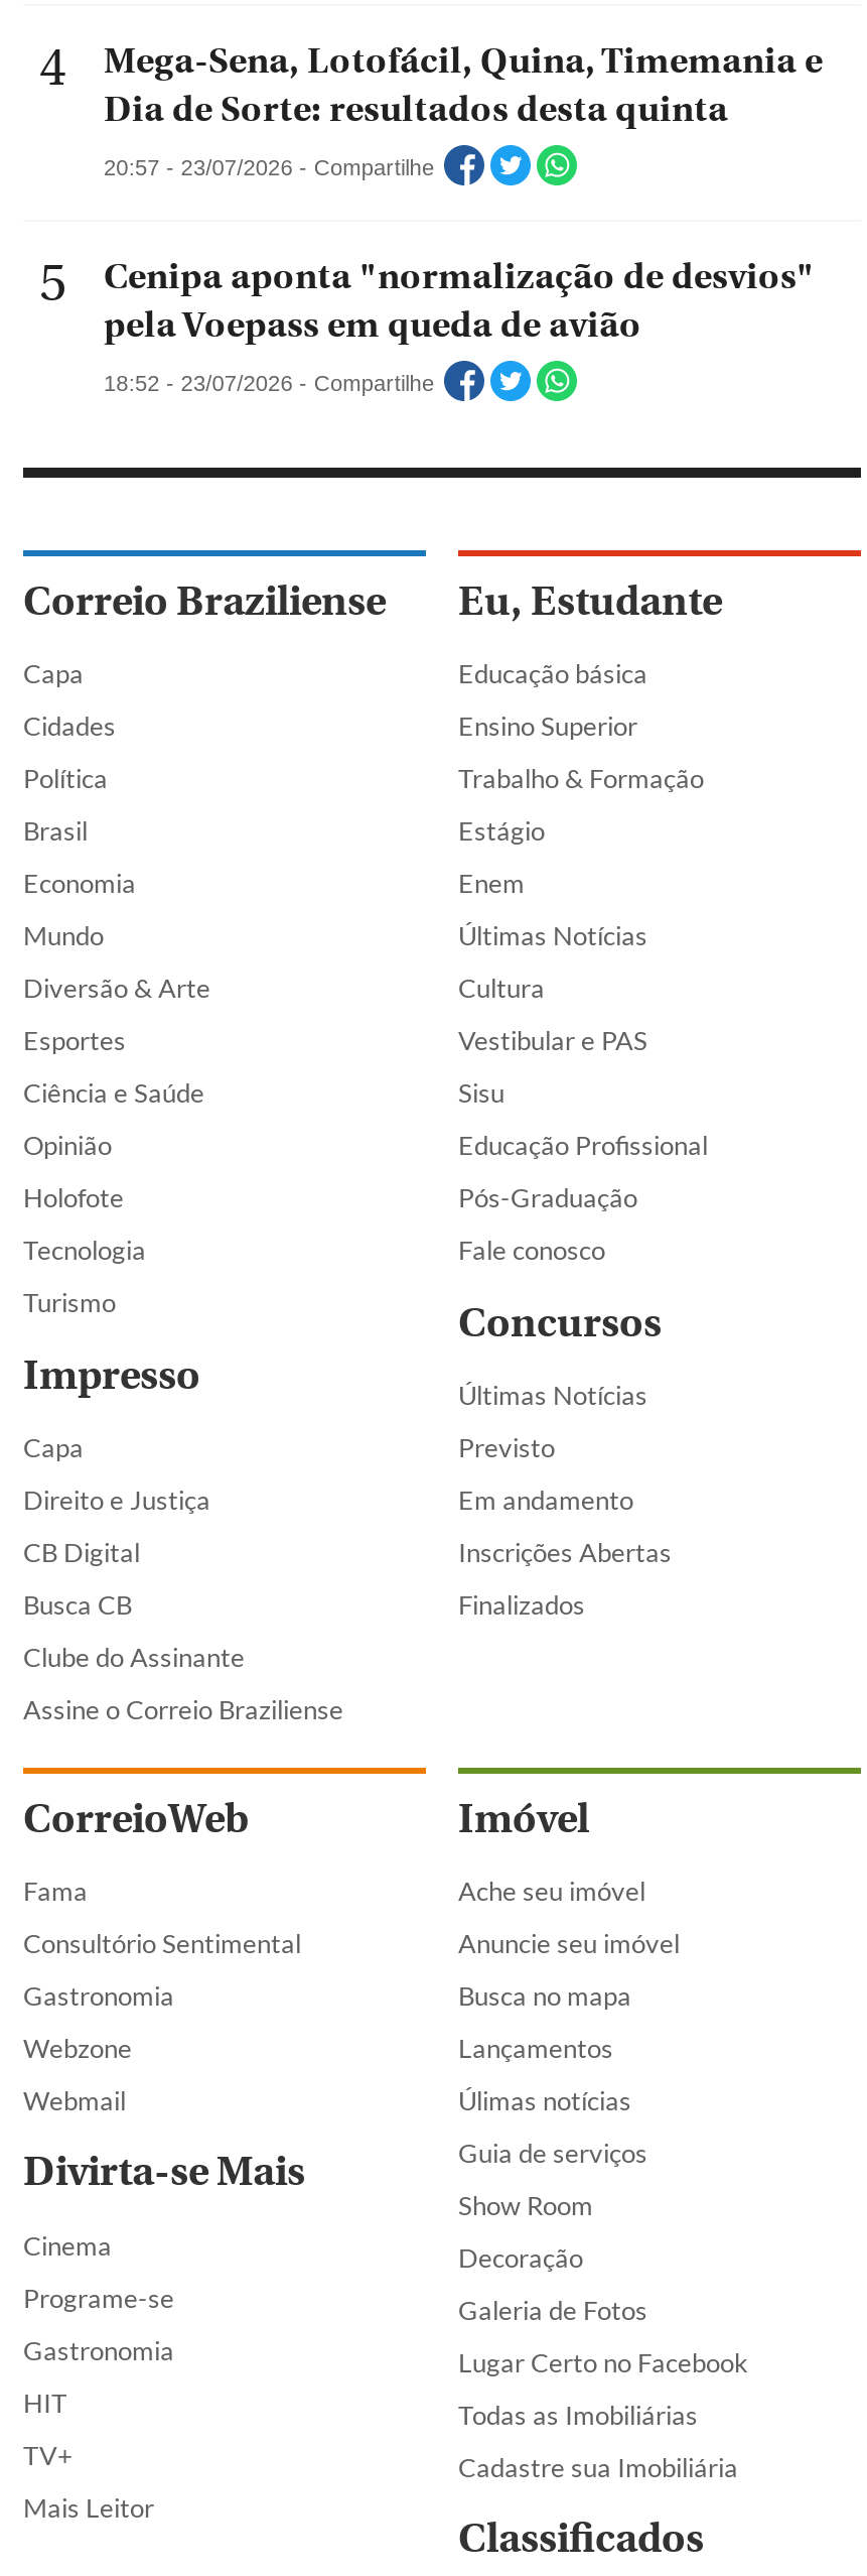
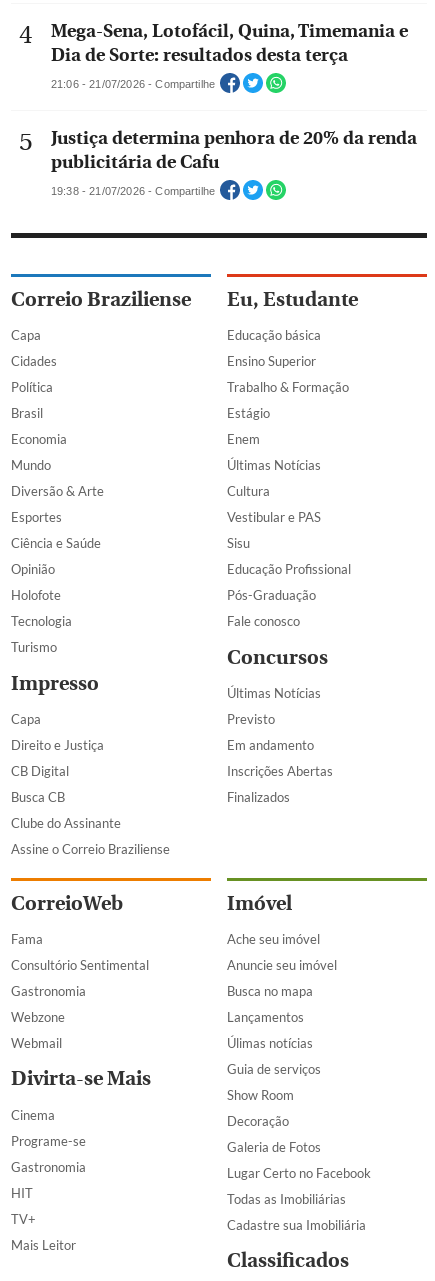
[104,89,728,131] Dia de Sorte: resultados desta quinta -> [51,45,348,66] Dia de Sorte: resultados desta terça
[104,154,434,179] 20:57 - 23/07/2026 - Compartilhe -> [51,78,215,90] 21:06 - 21/07/2026 - Compartilhe
[104,256,815,347] Cenipa aponta "normalização de desvios" | pela Voepass em queda de avião -> [51,128,417,173] Justiça determina penhora de 20% da renda | publicitária de Cafu
[104,370,434,394] 18:52 - 23/07/2026 - Compartilhe -> [51,185,215,197] 19:38 - 21/07/2026 - Compartilhe

